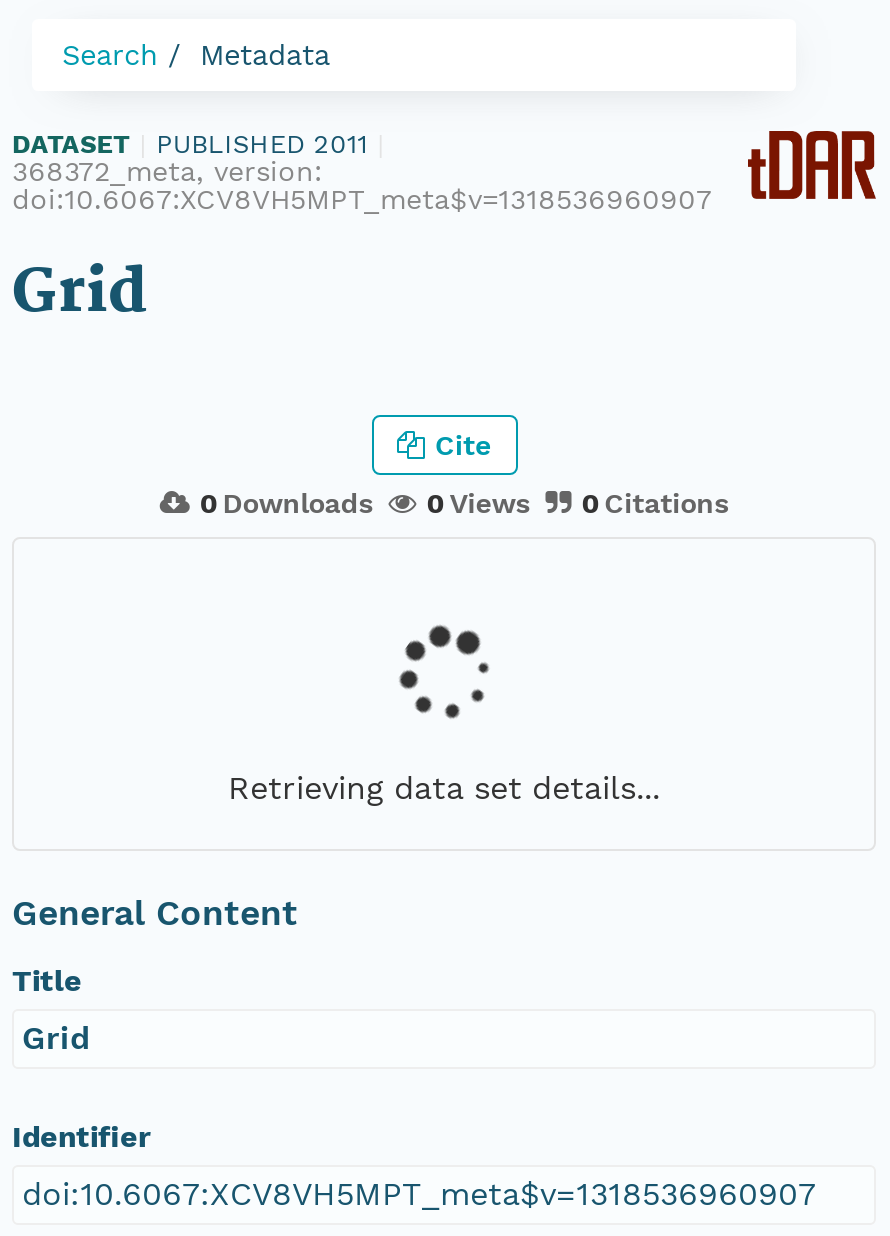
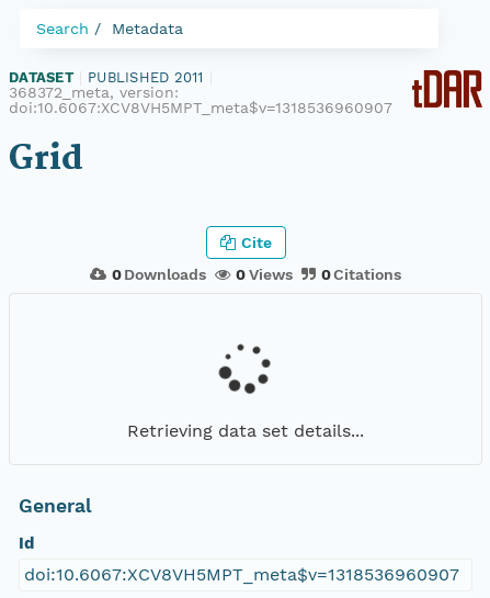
[396,623,490,719] [image] -> [217,341,270,395] [image]
[12,892,298,1154] General Content | Title | Grid | Identifier -> [18,495,92,553] General | Id

